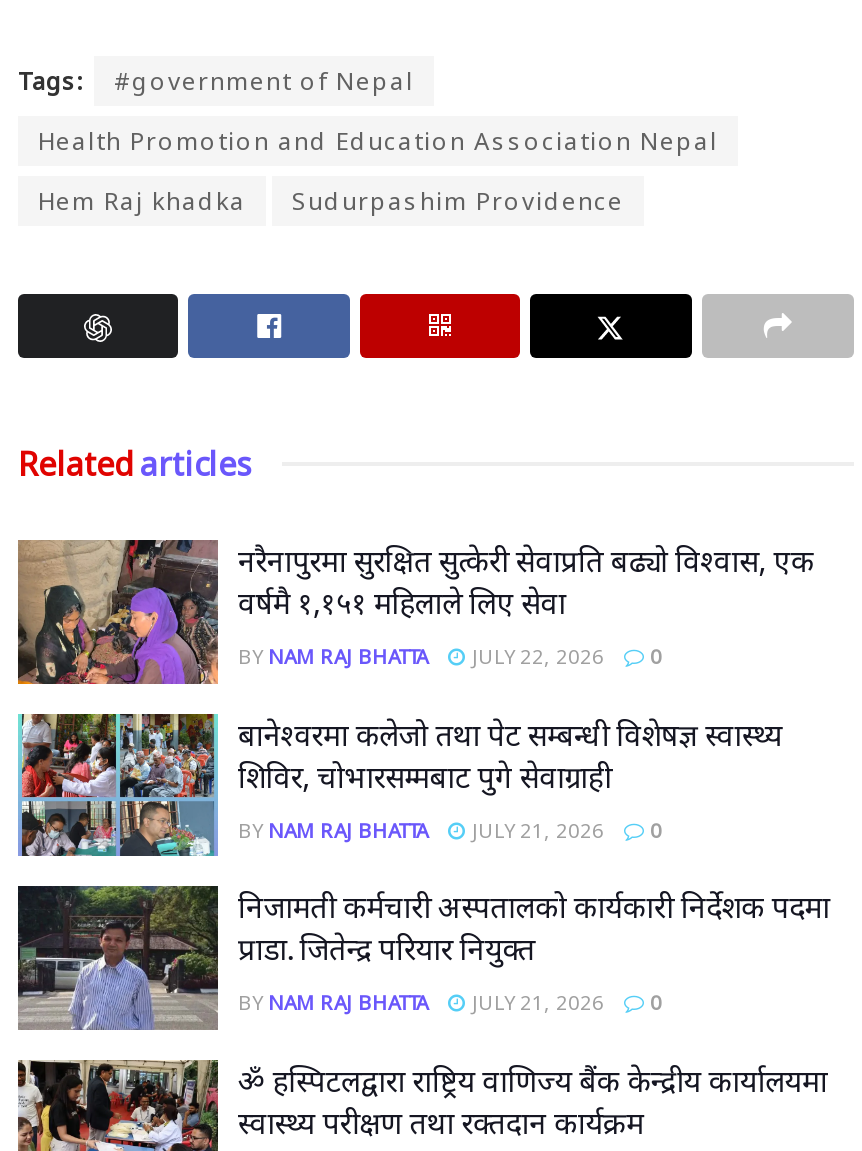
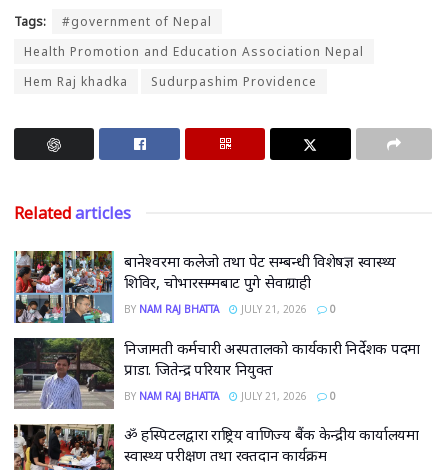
[16,538,814,686] [image] | नरैनापुरमा सुरक्षित सुत्केरी सेवाप्रति बढ्यो विश्वास, एक | वर्षमै १,१५१ महिलाले लिए सेवा | BY NAM RAJ BHATTA | JULY 22, 2026 | 0 -> none

